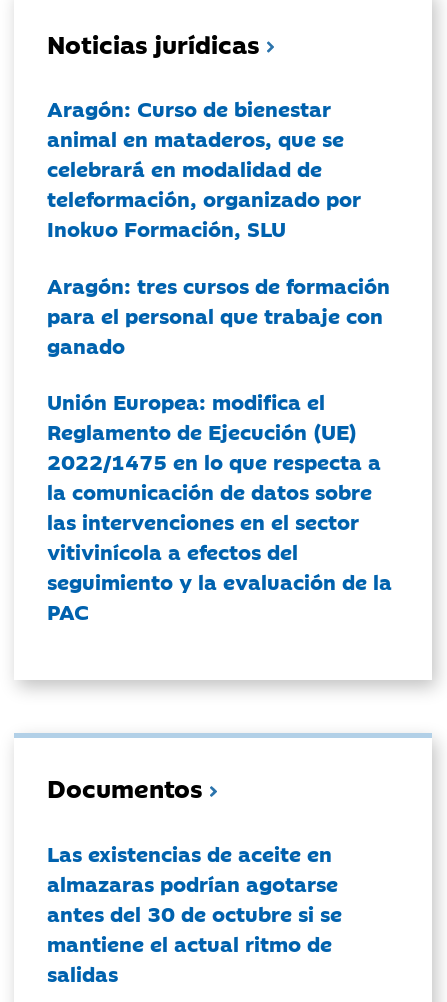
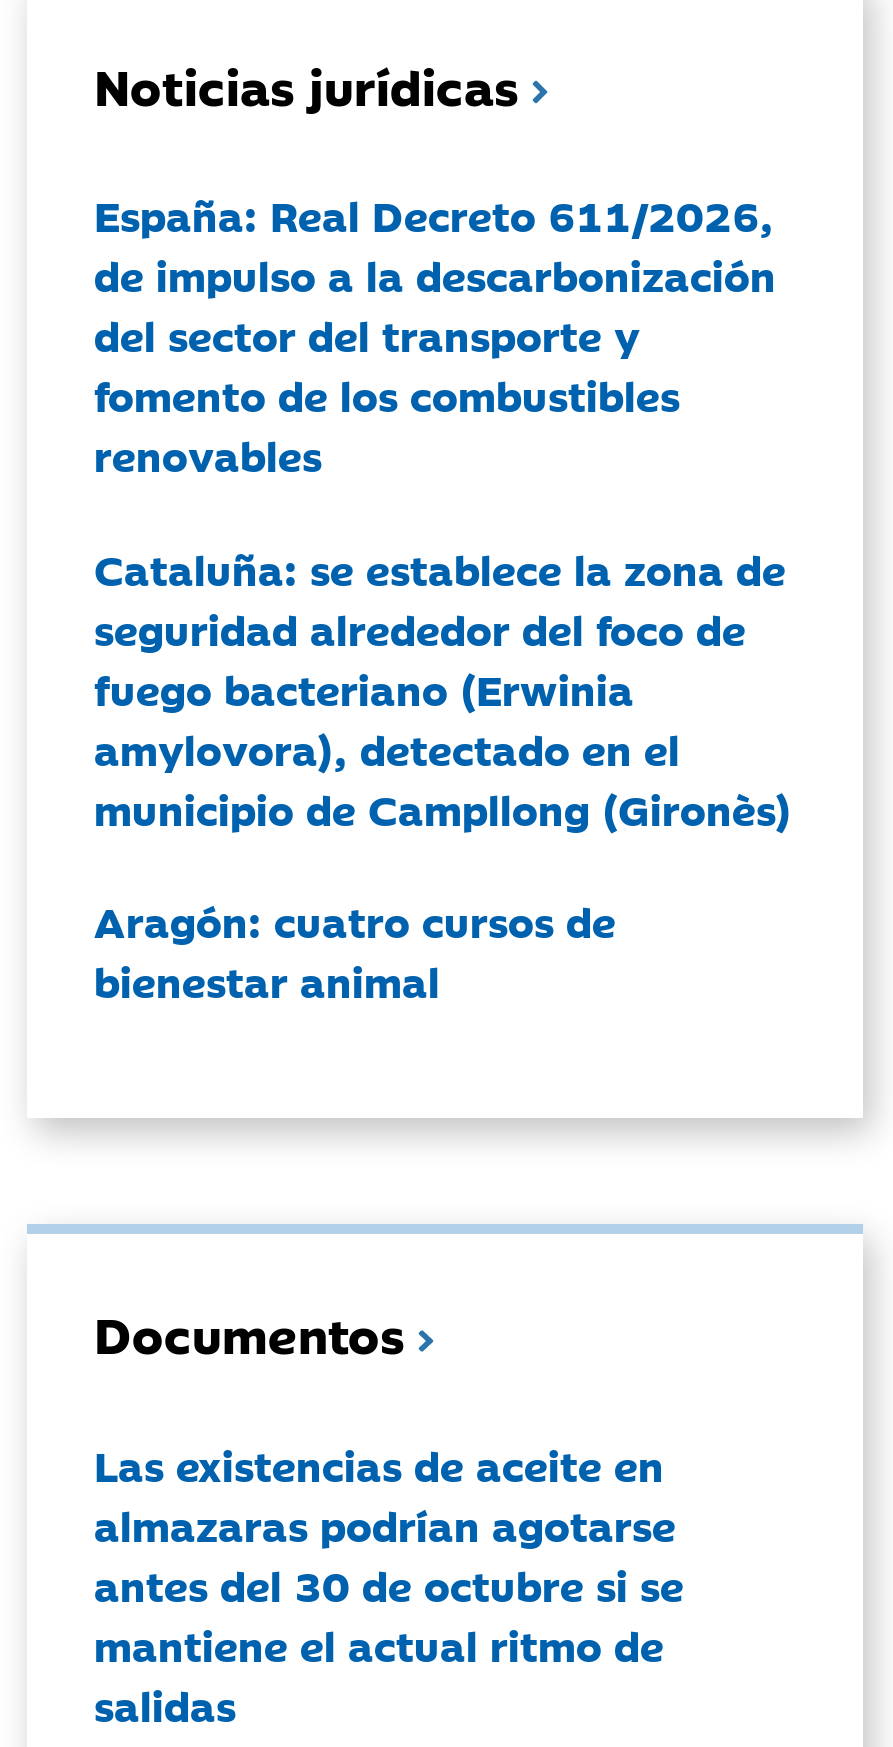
[47,93,361,243] Aragón: Curso de bienestar | animal en mataderos, que se | celebrará en modalidad de | teleformación, organizado por | Inokuo Formación, SLU -> [94,184,776,484] España: Real Decreto 611/2026, | de impulso a la descarbonización | del sector del transporte y | fomento de los combustibles | renovables
[47,270,390,360] Aragón: tres cursos de formación | para el personal que trabaje con | ganado -> [94,538,792,838] Cataluña: se establece la zona de | seguridad alrededor del foco de | fuego bacteriano (Erwinia | amylovora), detectado en el | municipio de Campllong (Gironès)
[47,386,392,626] Unión Europea: modifica el | Reglamento de Ejecución (UE) | 2022/1475 en lo que respecta a | la comunicación de datos sobre | las intervenciones en el sector | vitivinícola a efectos del | seguimiento y la evaluación de la | PAC -> [94,891,616,1011] Aragón: cuatro cursos de | bienestar animal

